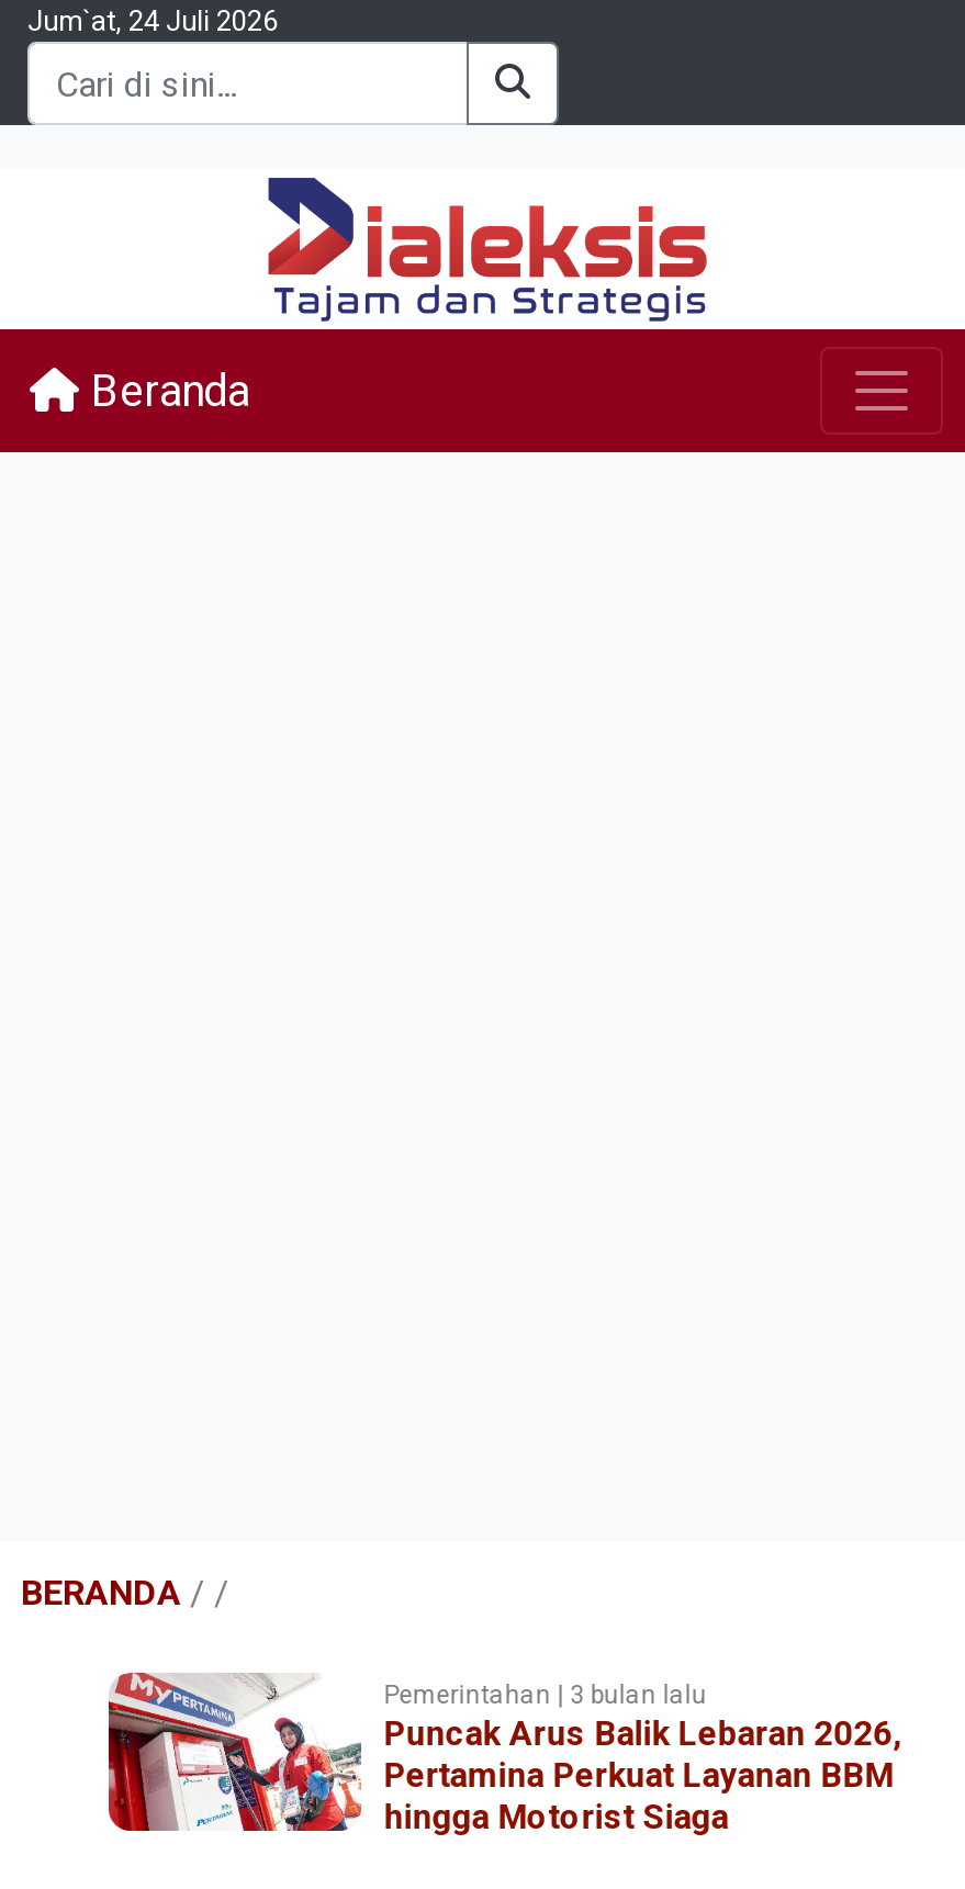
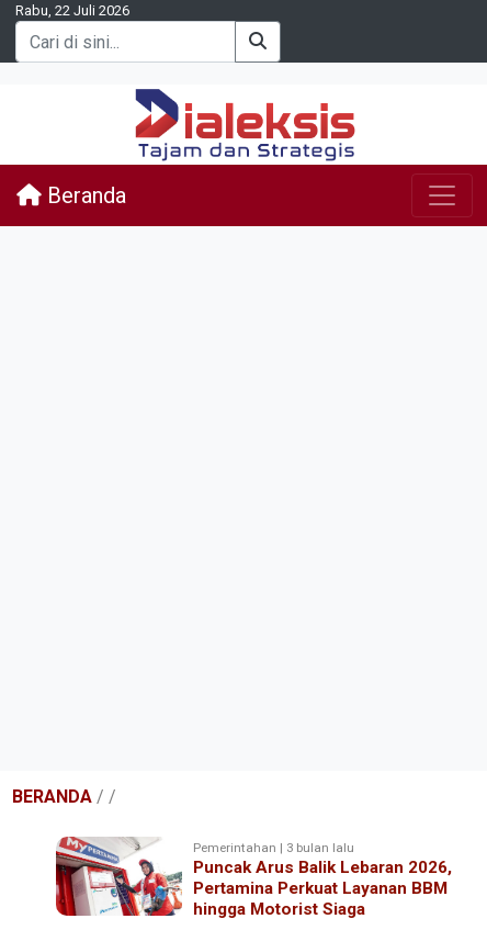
[27,4,278,37] Jum`at, 24 Juli 2026 -> [15,2,129,19] Rabu, 22 Juli 2026

